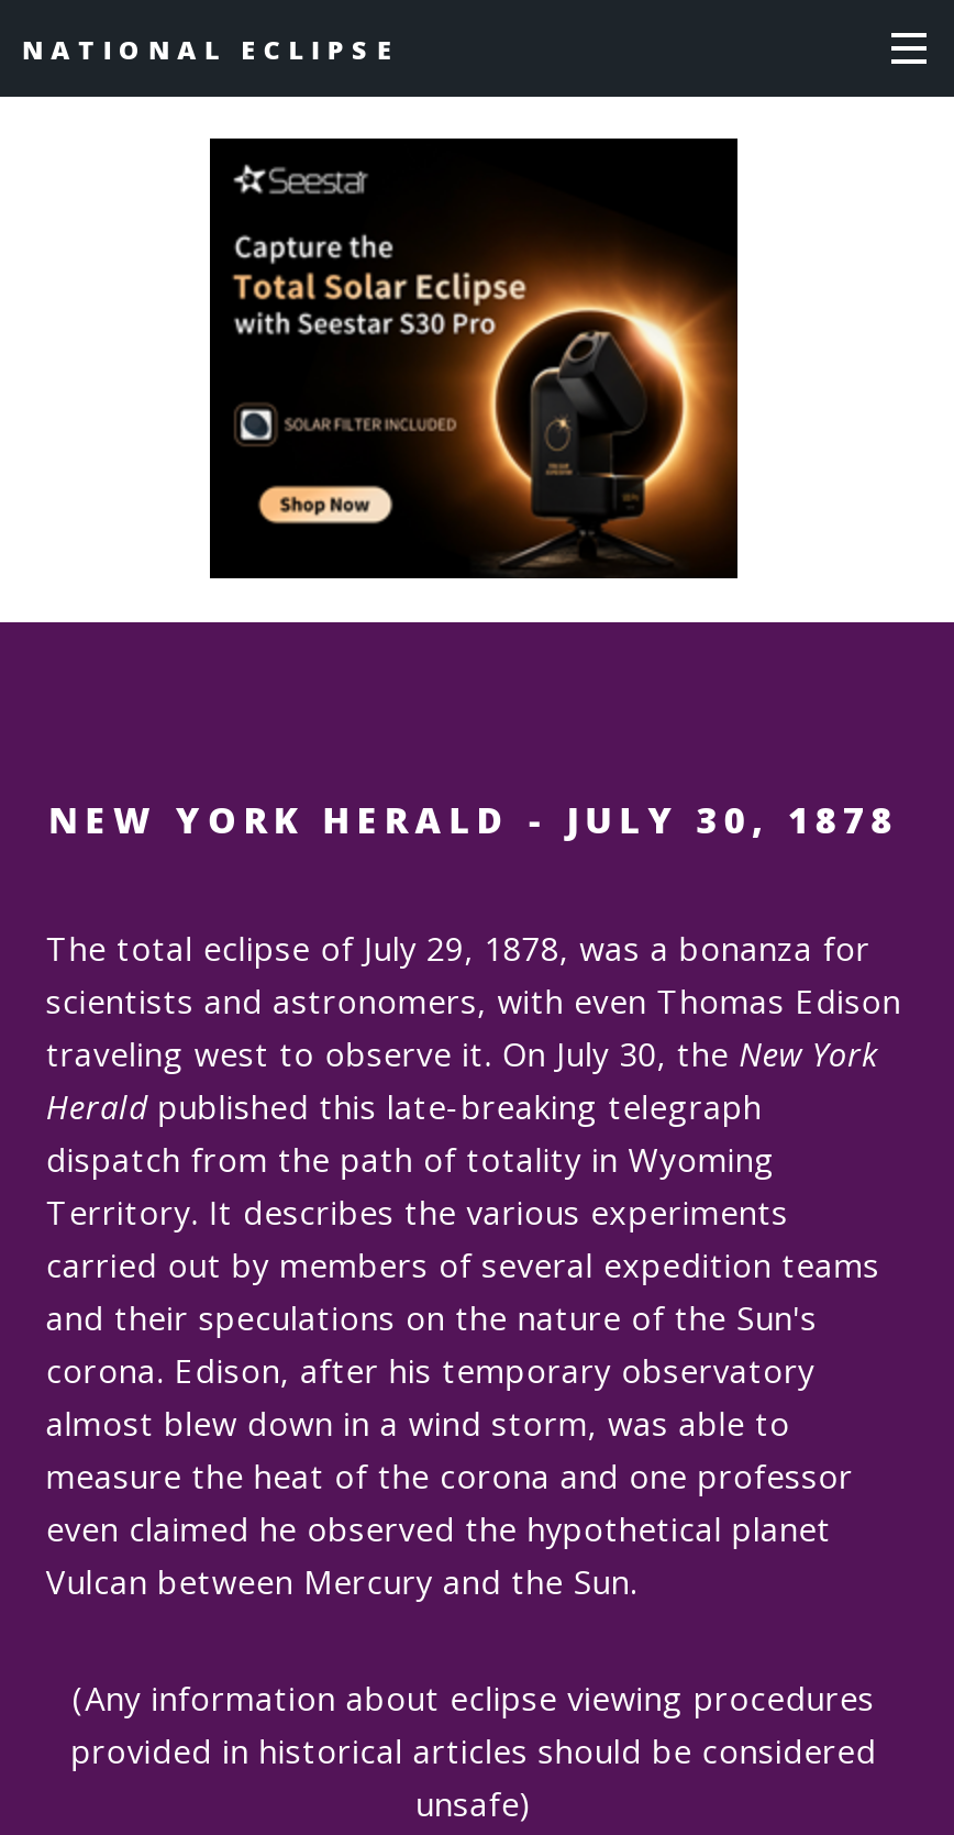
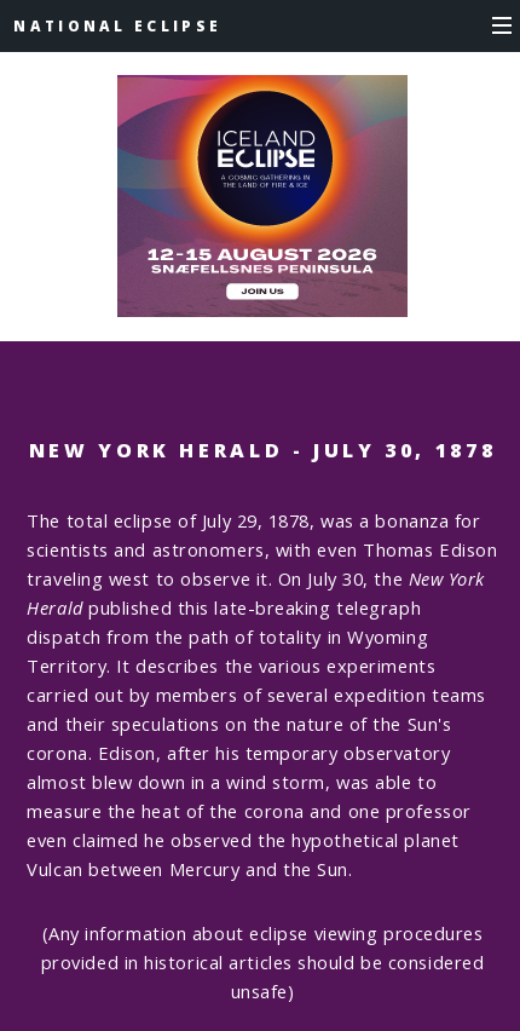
[208,136,740,581] [image] -> [116,74,409,318] [image]

